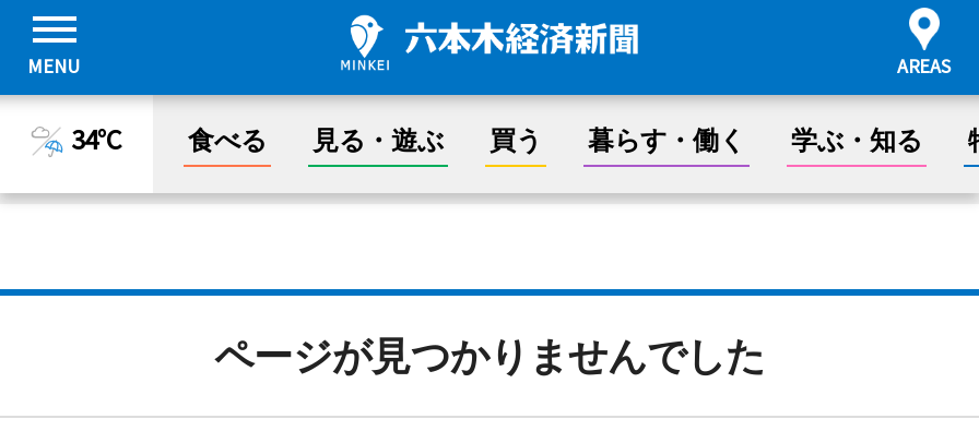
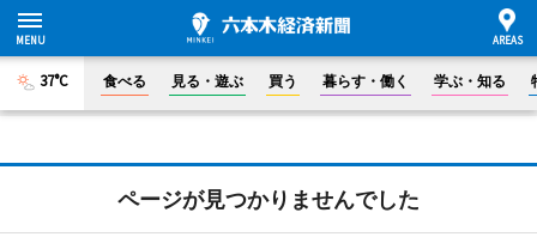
[71,122,123,159] 34°C -> [39,71,68,92] 37°C

